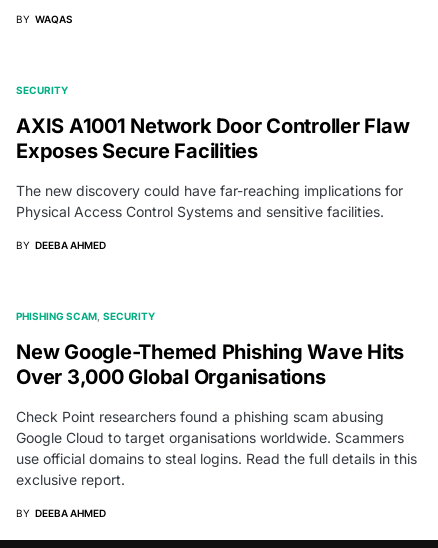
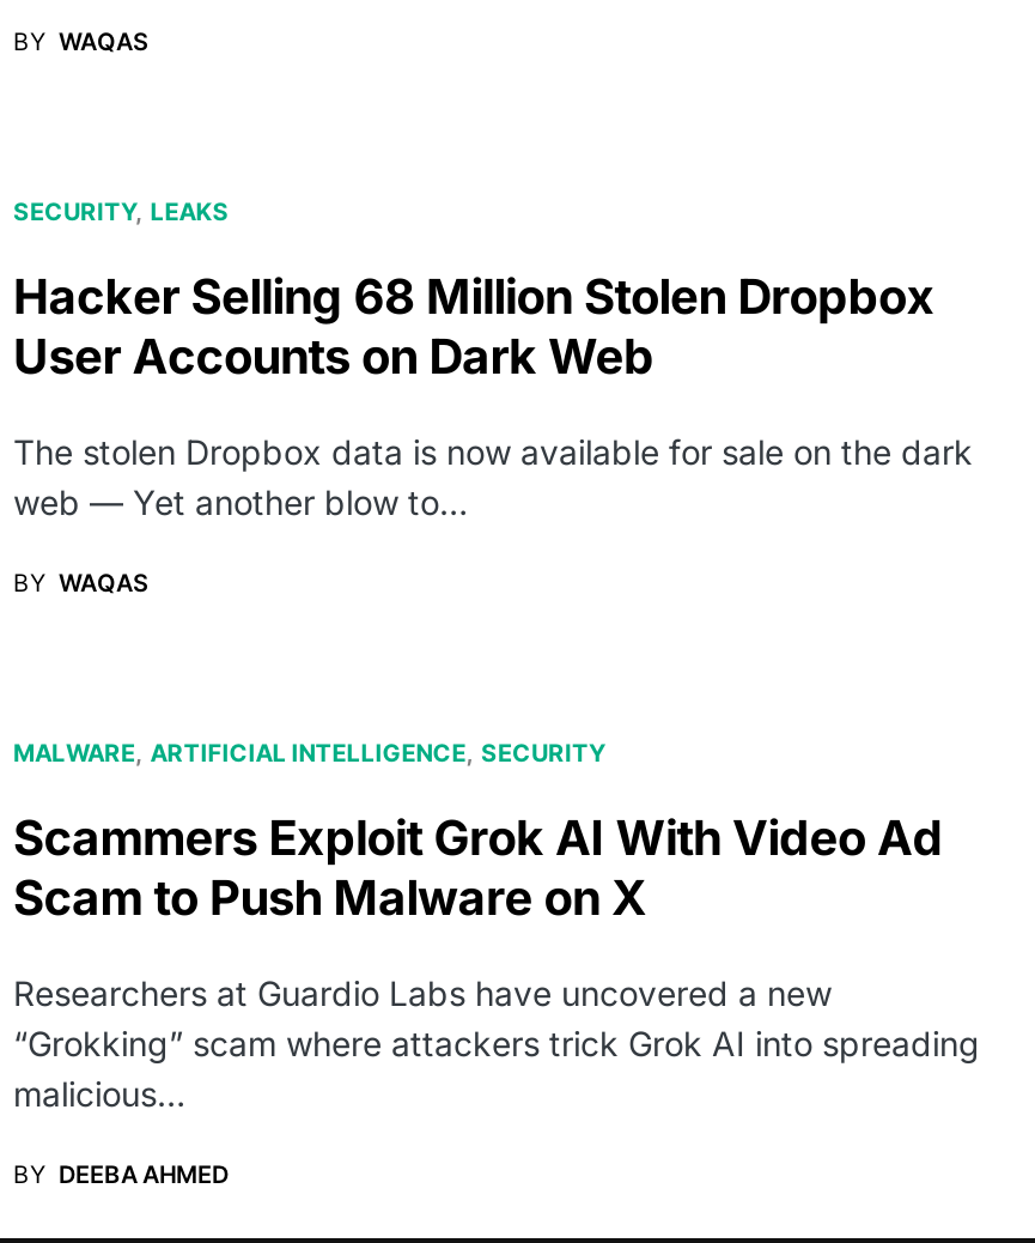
[16,84,68,96] SECURITY -> [13,196,229,225] SECURITY LEAKS
[16,114,409,163] AXIS A1001 Network Door Controller Flaw | Exposes Secure Facilities -> [13,268,934,385] Hacker Selling 68 Million Stolen Dropbox | User Accounts on Dark Web
[16,182,403,220] The new discovery could have far-reaching implications for | Physical Access Control Systems and sensitive facilities. -> [13,431,973,522] The stolen Dropbox data is now available for sale on the dark | web — Yet another blow to…
[16,239,106,251] BY DEEBA AHMED -> [13,567,147,596] BY WAQAS
[16,310,155,322] PHISHING SCAM SECURITY -> [13,737,605,766] MALWARE ARTIFICIAL INTELLIGENCE SECURITY
[16,340,404,389] New Google-Themed Phishing Wave Hits | Over 3,000 Global Organisations -> [13,809,943,926] Scammers Exploit Grok AI With Video Ad | Scam to Push Malware on X
[16,408,417,488] Check Point researchers found a phishing scam abusing | Google Cloud to target organisations worldwide. Scammers | use official domains to steal logins. Read the full details in this | exclusive report. -> [13,972,980,1113] Researchers at Guardio Labs have uncovered a new | “Grokking” scam where attackers trick Grok AI into spreading | malicious…

